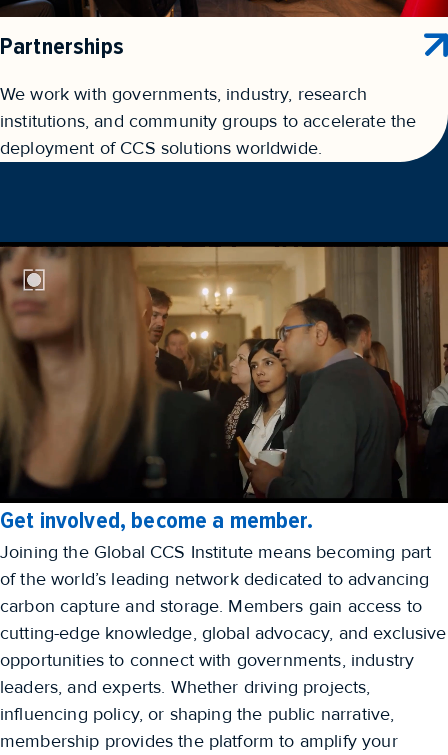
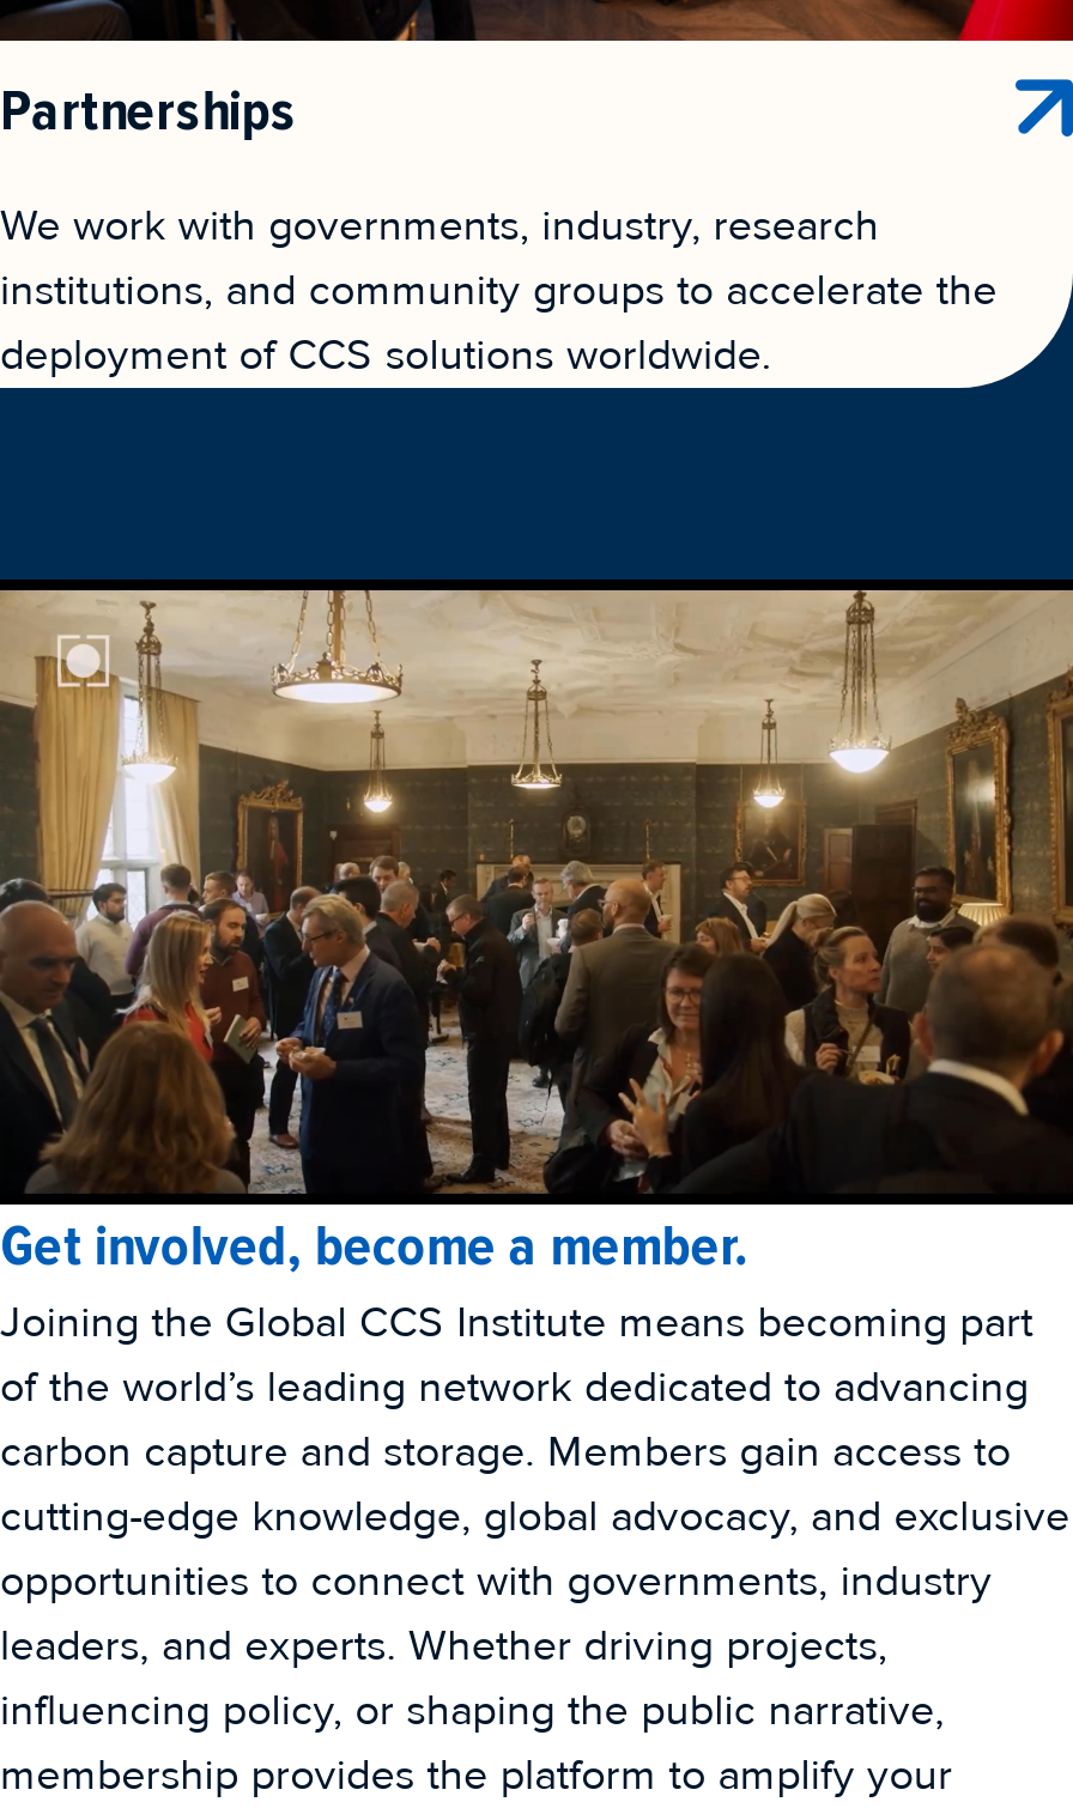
[3,246,445,498] [image] -> [7,589,1066,1195] [image]

